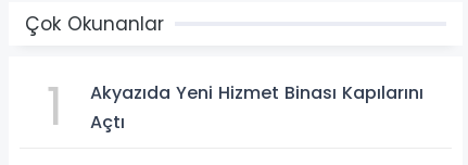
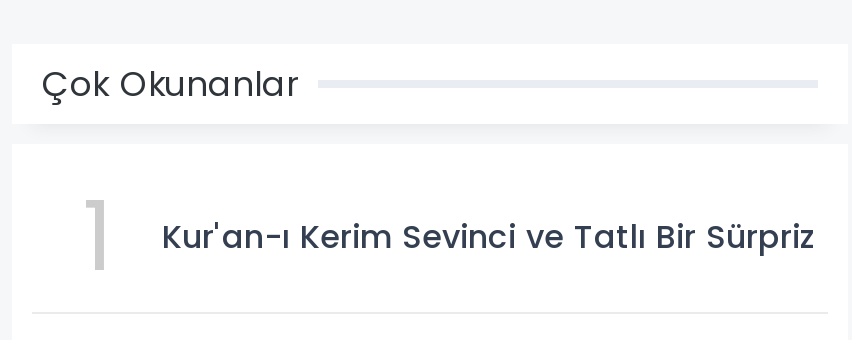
[90,80,423,134] Akyazıda Yeni Hizmet Binası Kapılarını | Açtı -> [162,214,816,260] Kur'an-ı Kerim Sevinci ve Tatlı Bir Sürpriz

